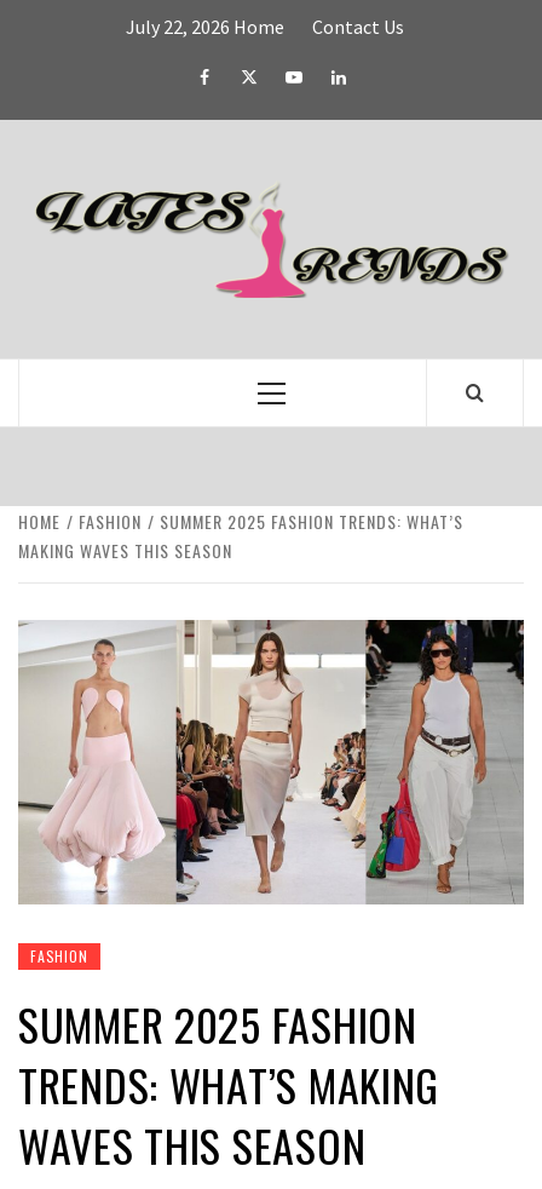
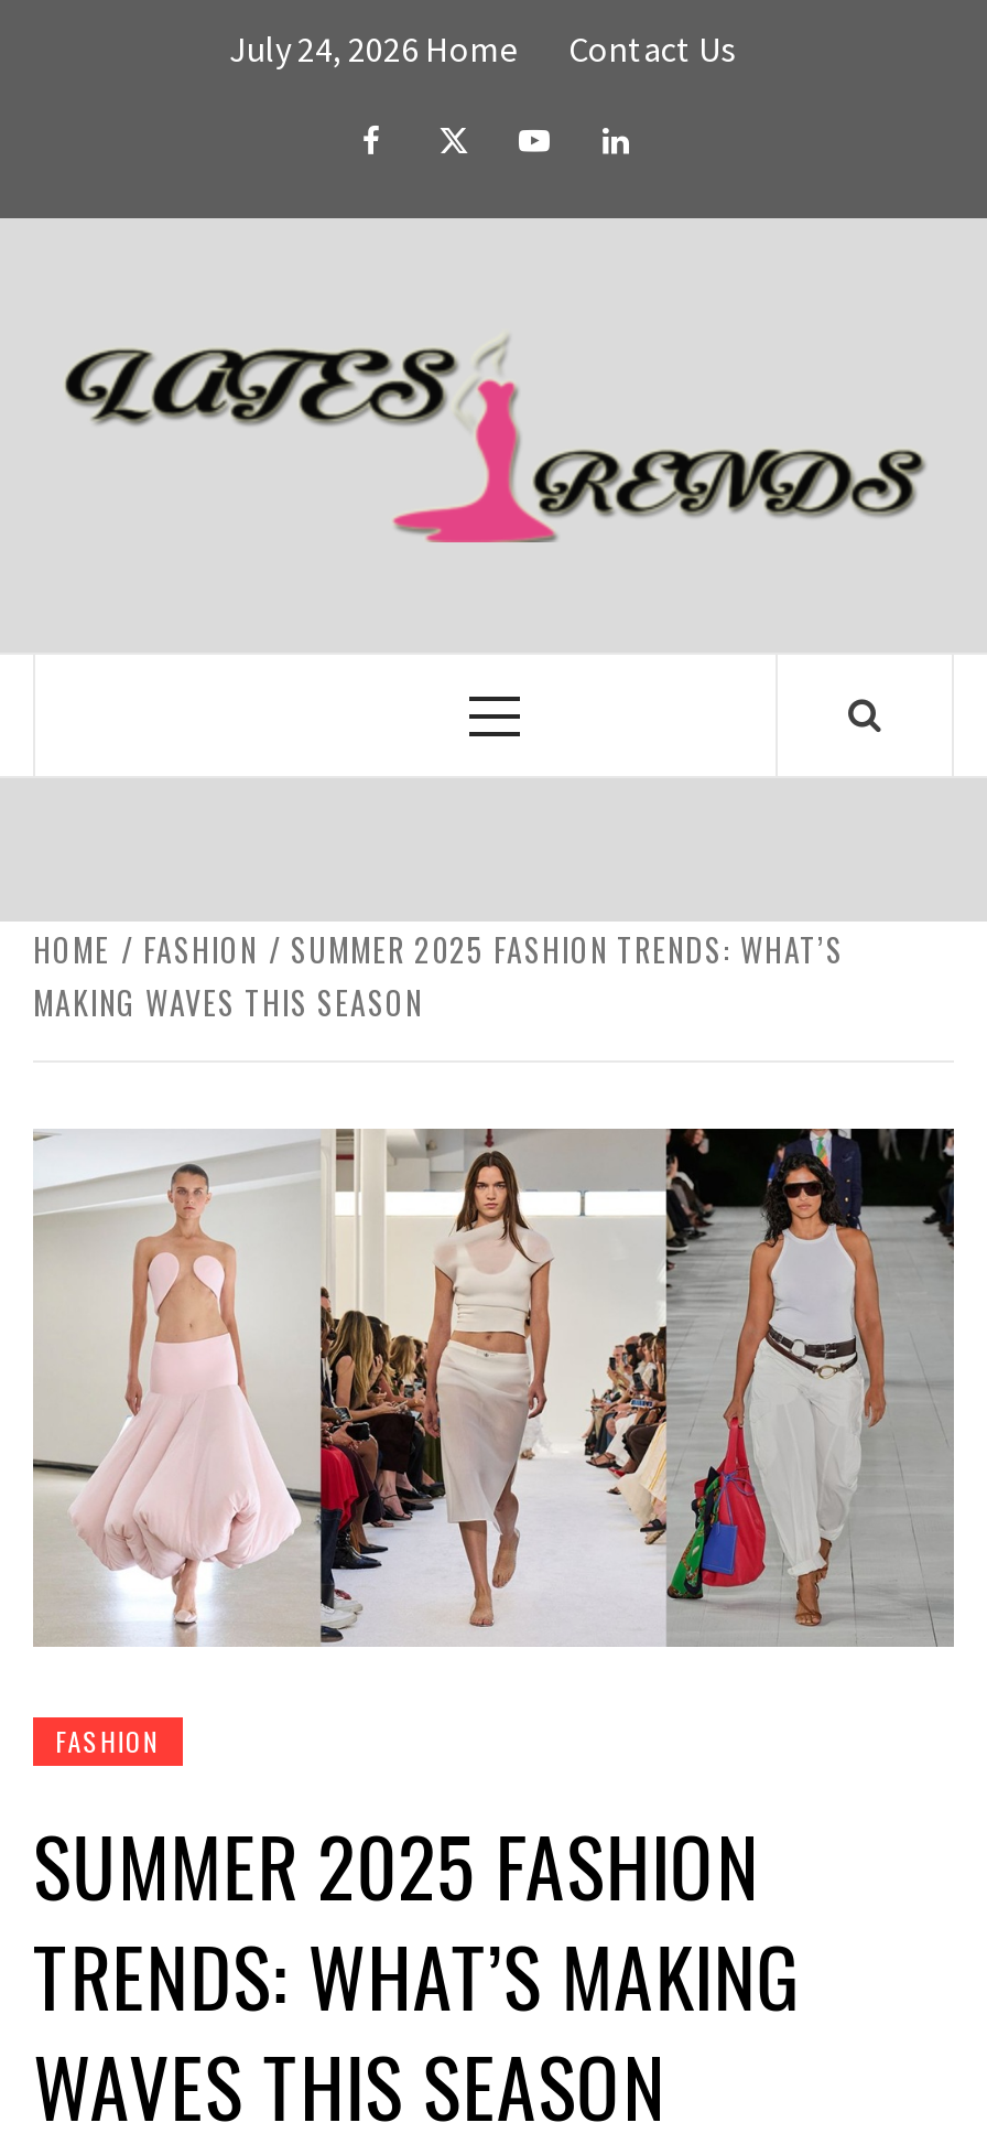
[126,15,404,39] July 22, 2026 Home Contact Us -> [229,26,736,71] July 24, 2026 Home Contact Us

